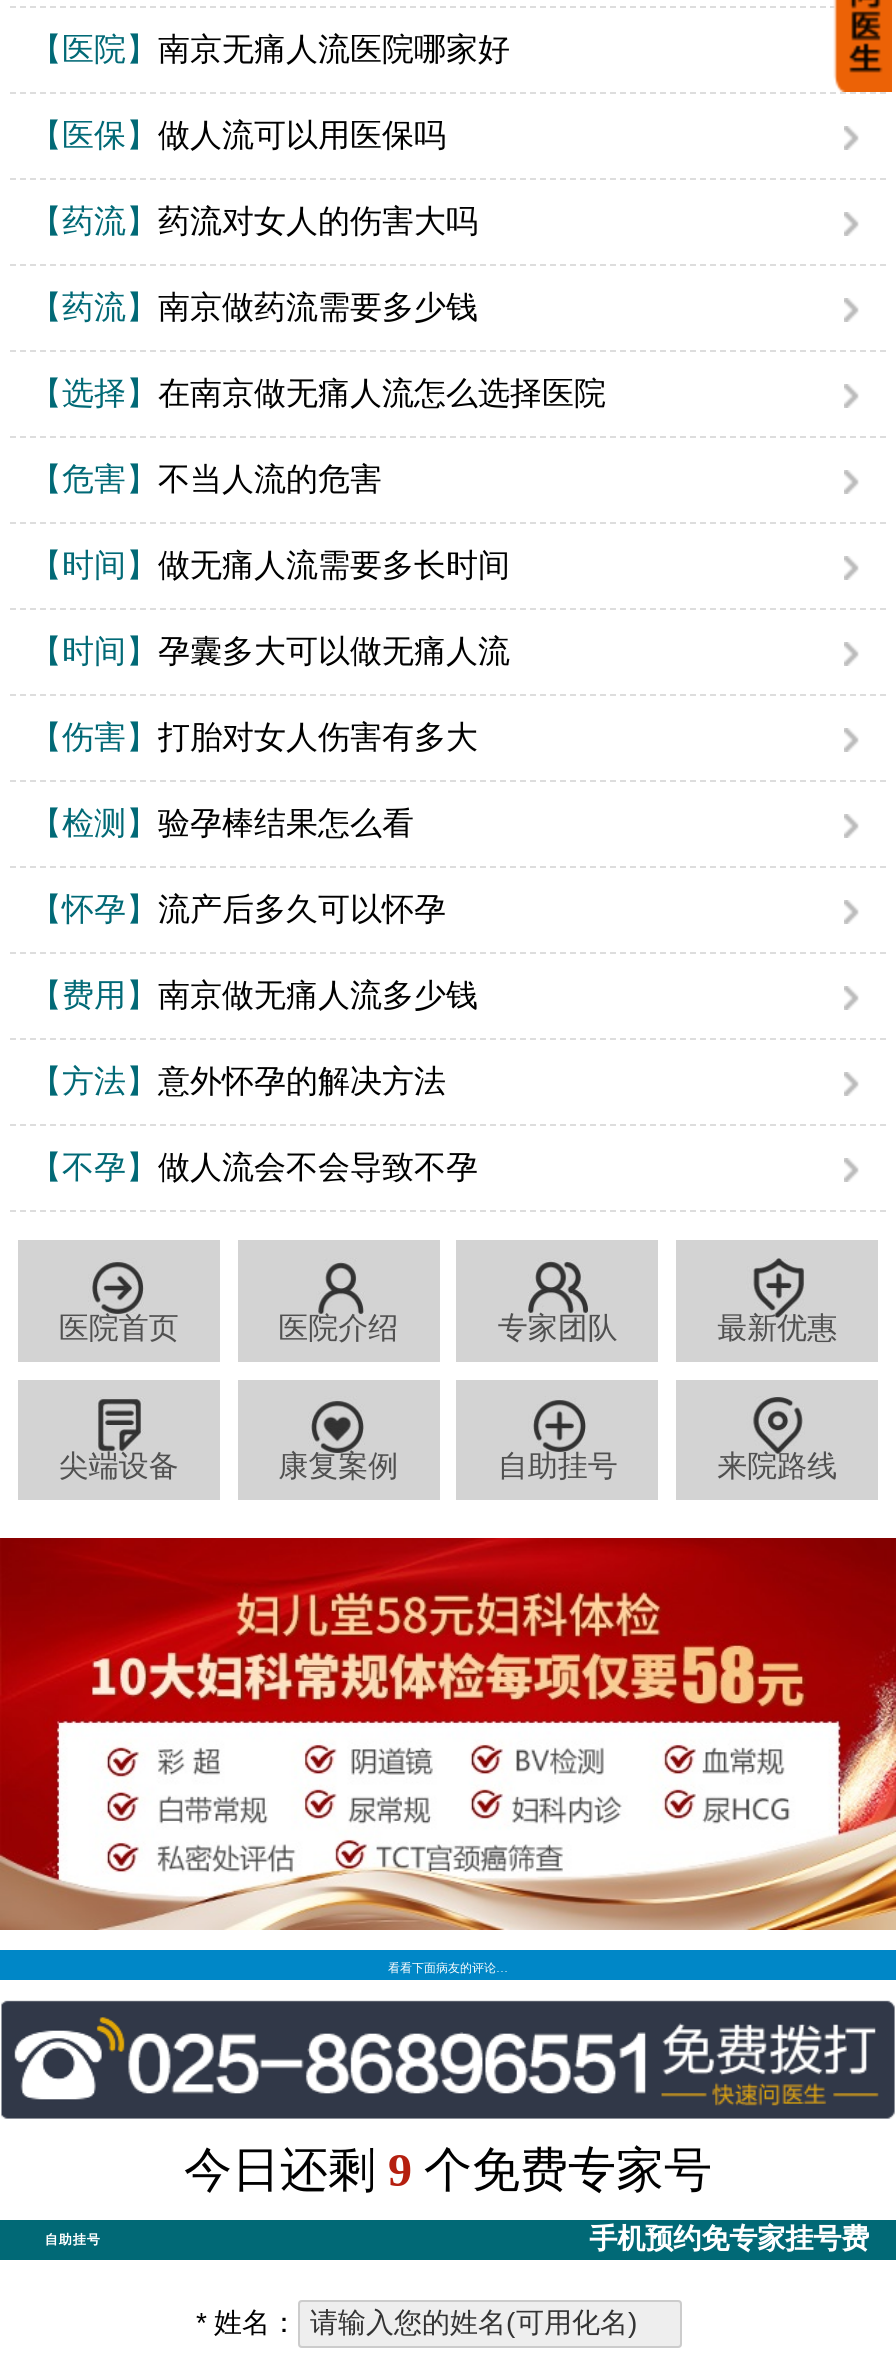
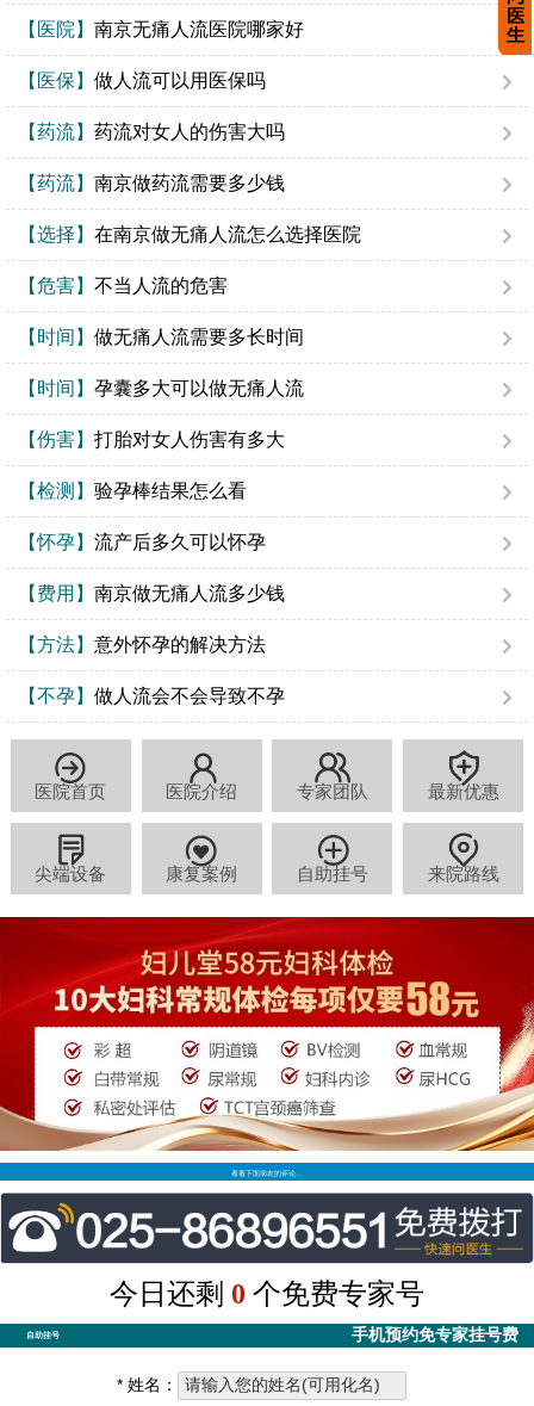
[184,2144,712,2196] 今日还剩9个免费专家号 -> [110,1279,424,1310] 今日还剩0个免费专家号

